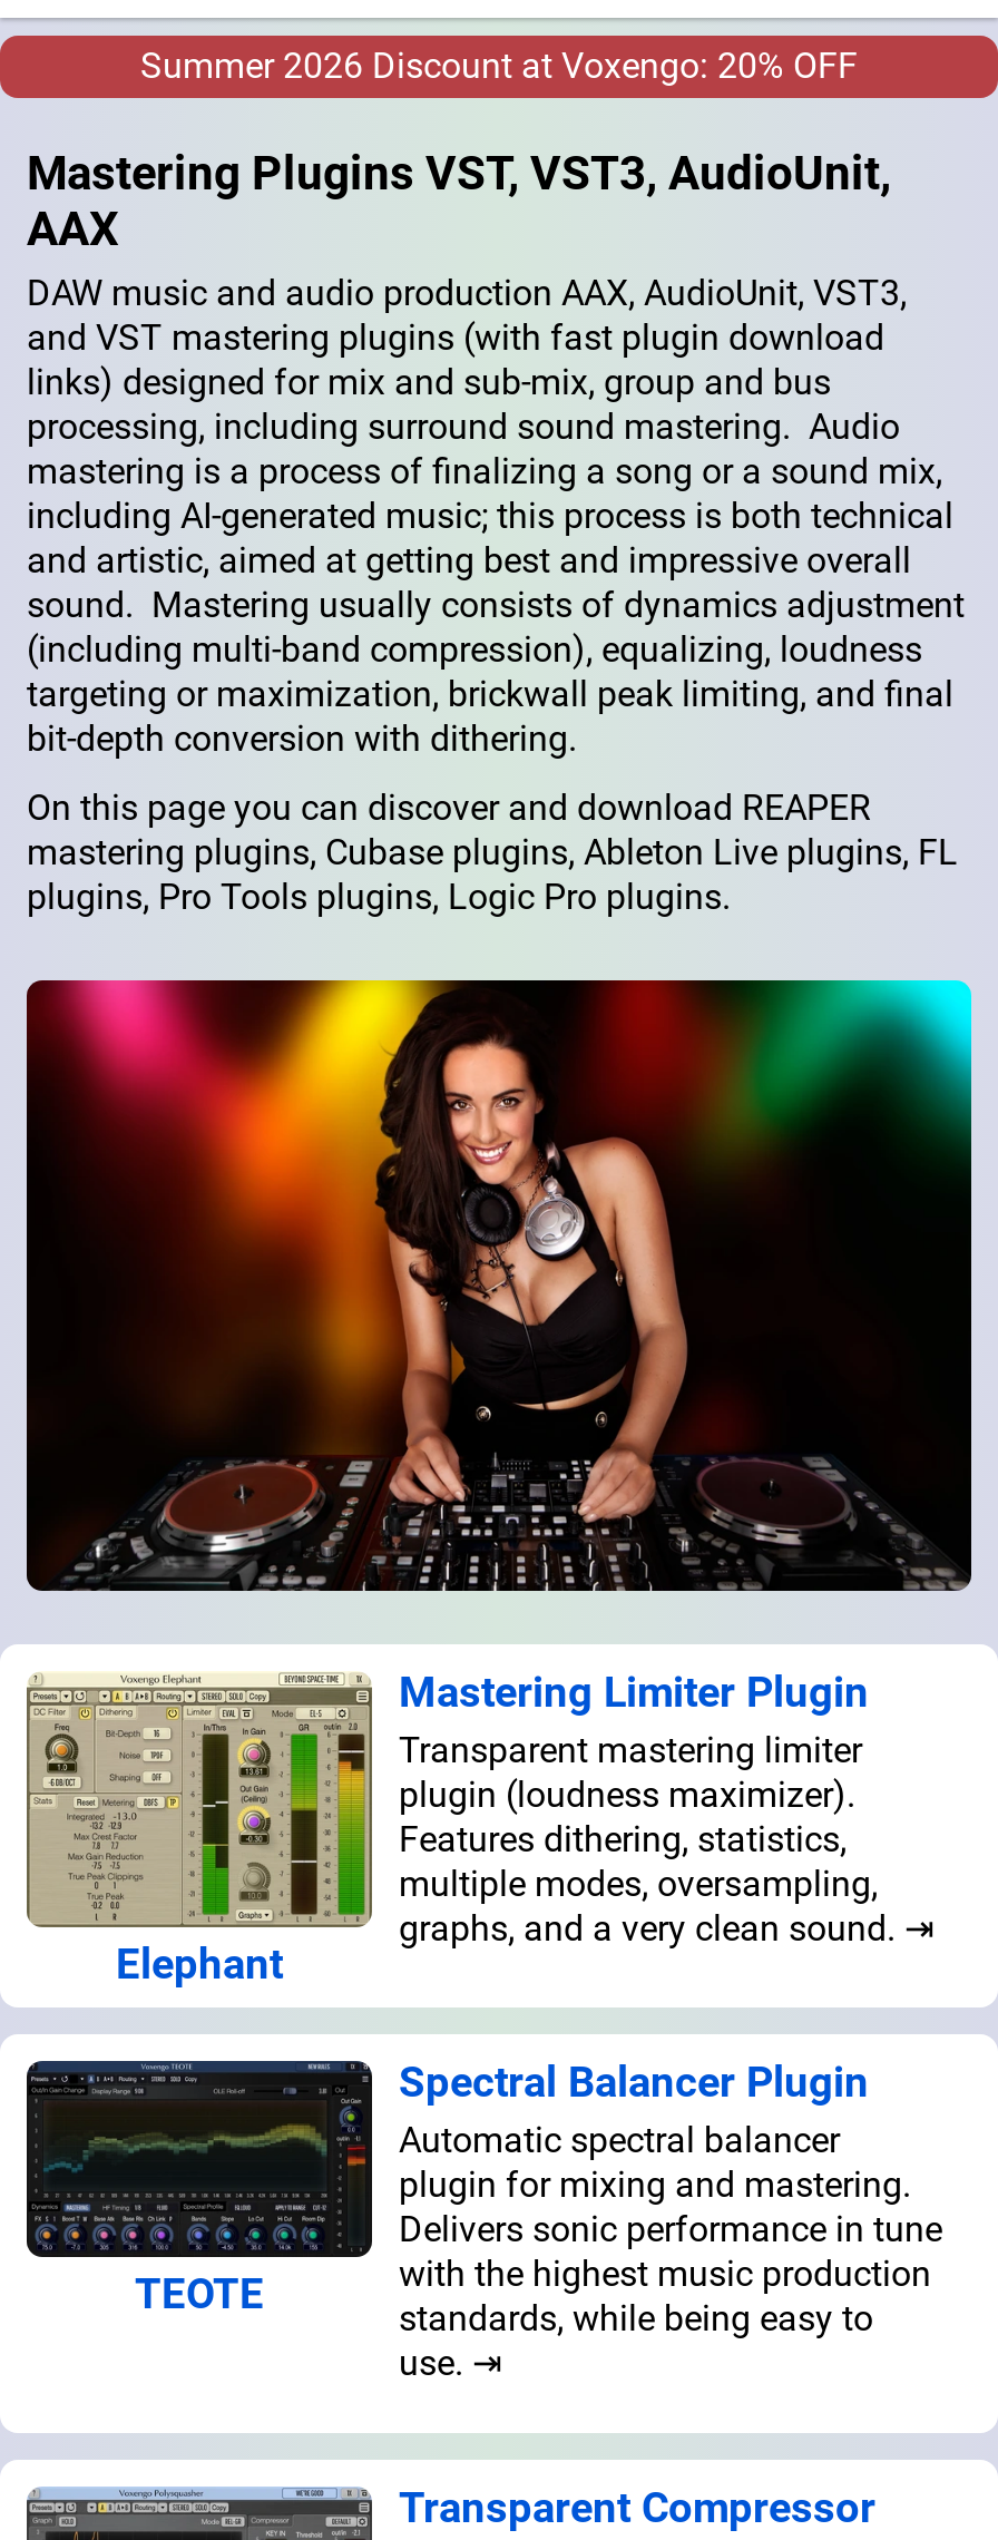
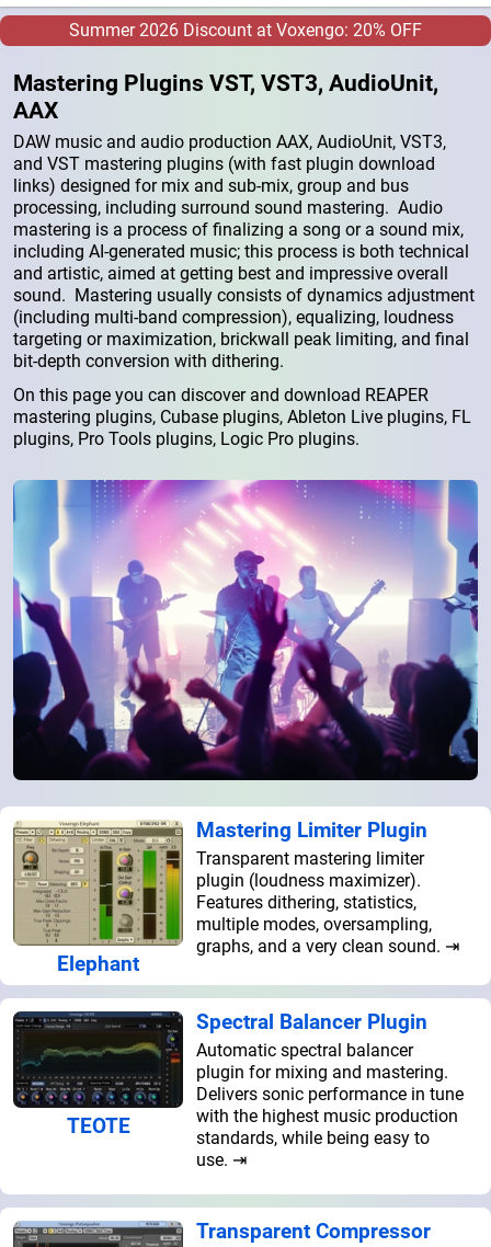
[25,978,973,1591] [image] -> [12,479,479,780] [image]

